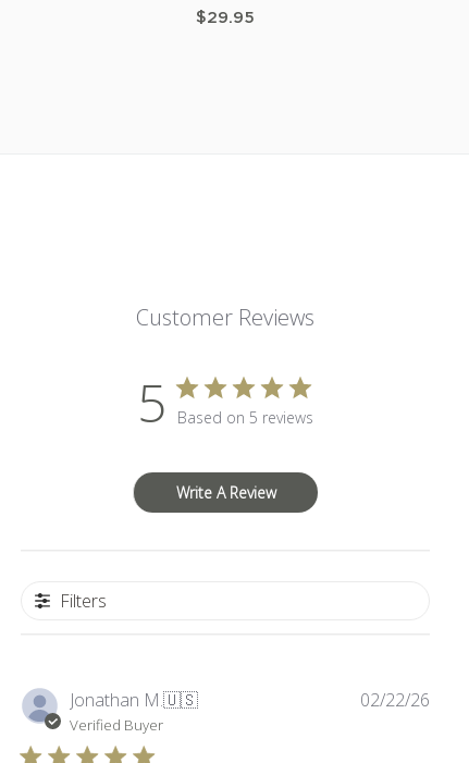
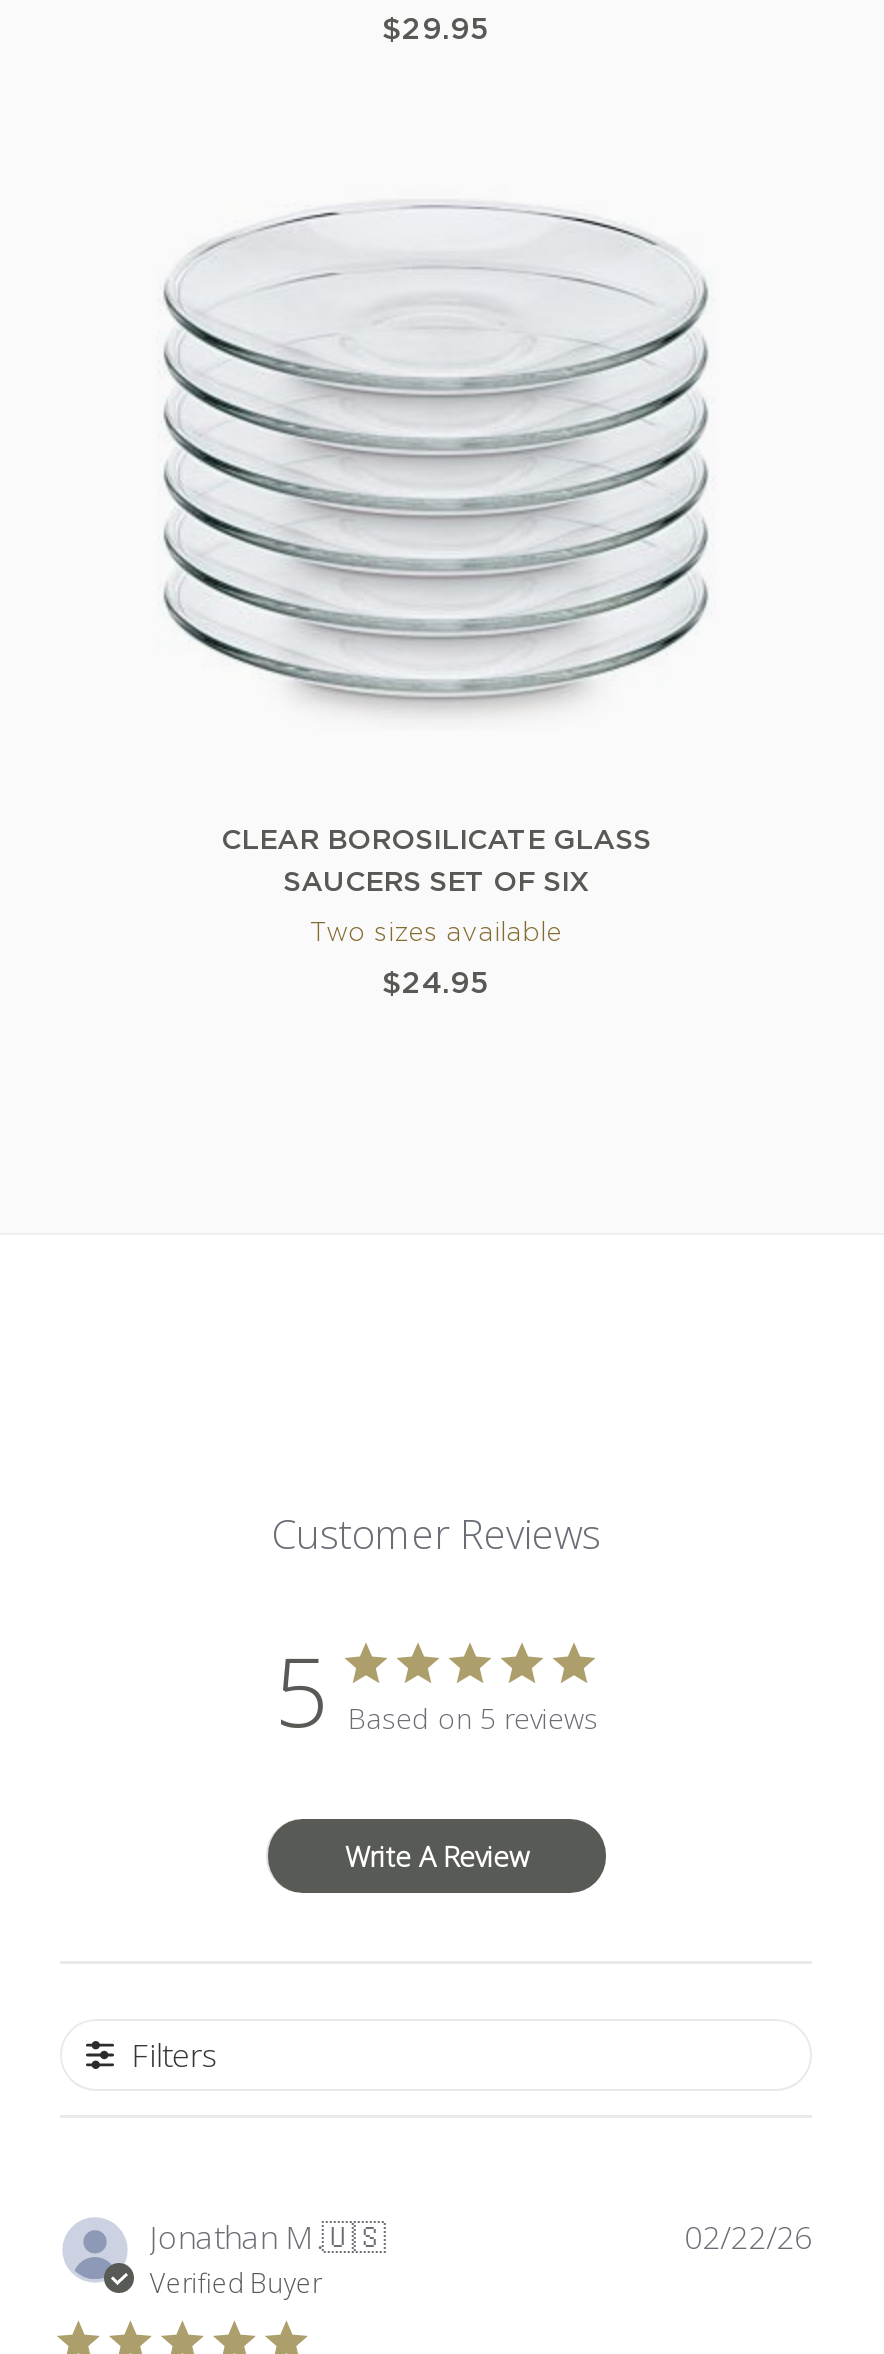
none -> [162,202,710,714] [image]
none -> [221,829,651,997] CLEAR BOROSILICATE GLASS | SAUCERS SET OF SIX | Two sizes available | $24.95

